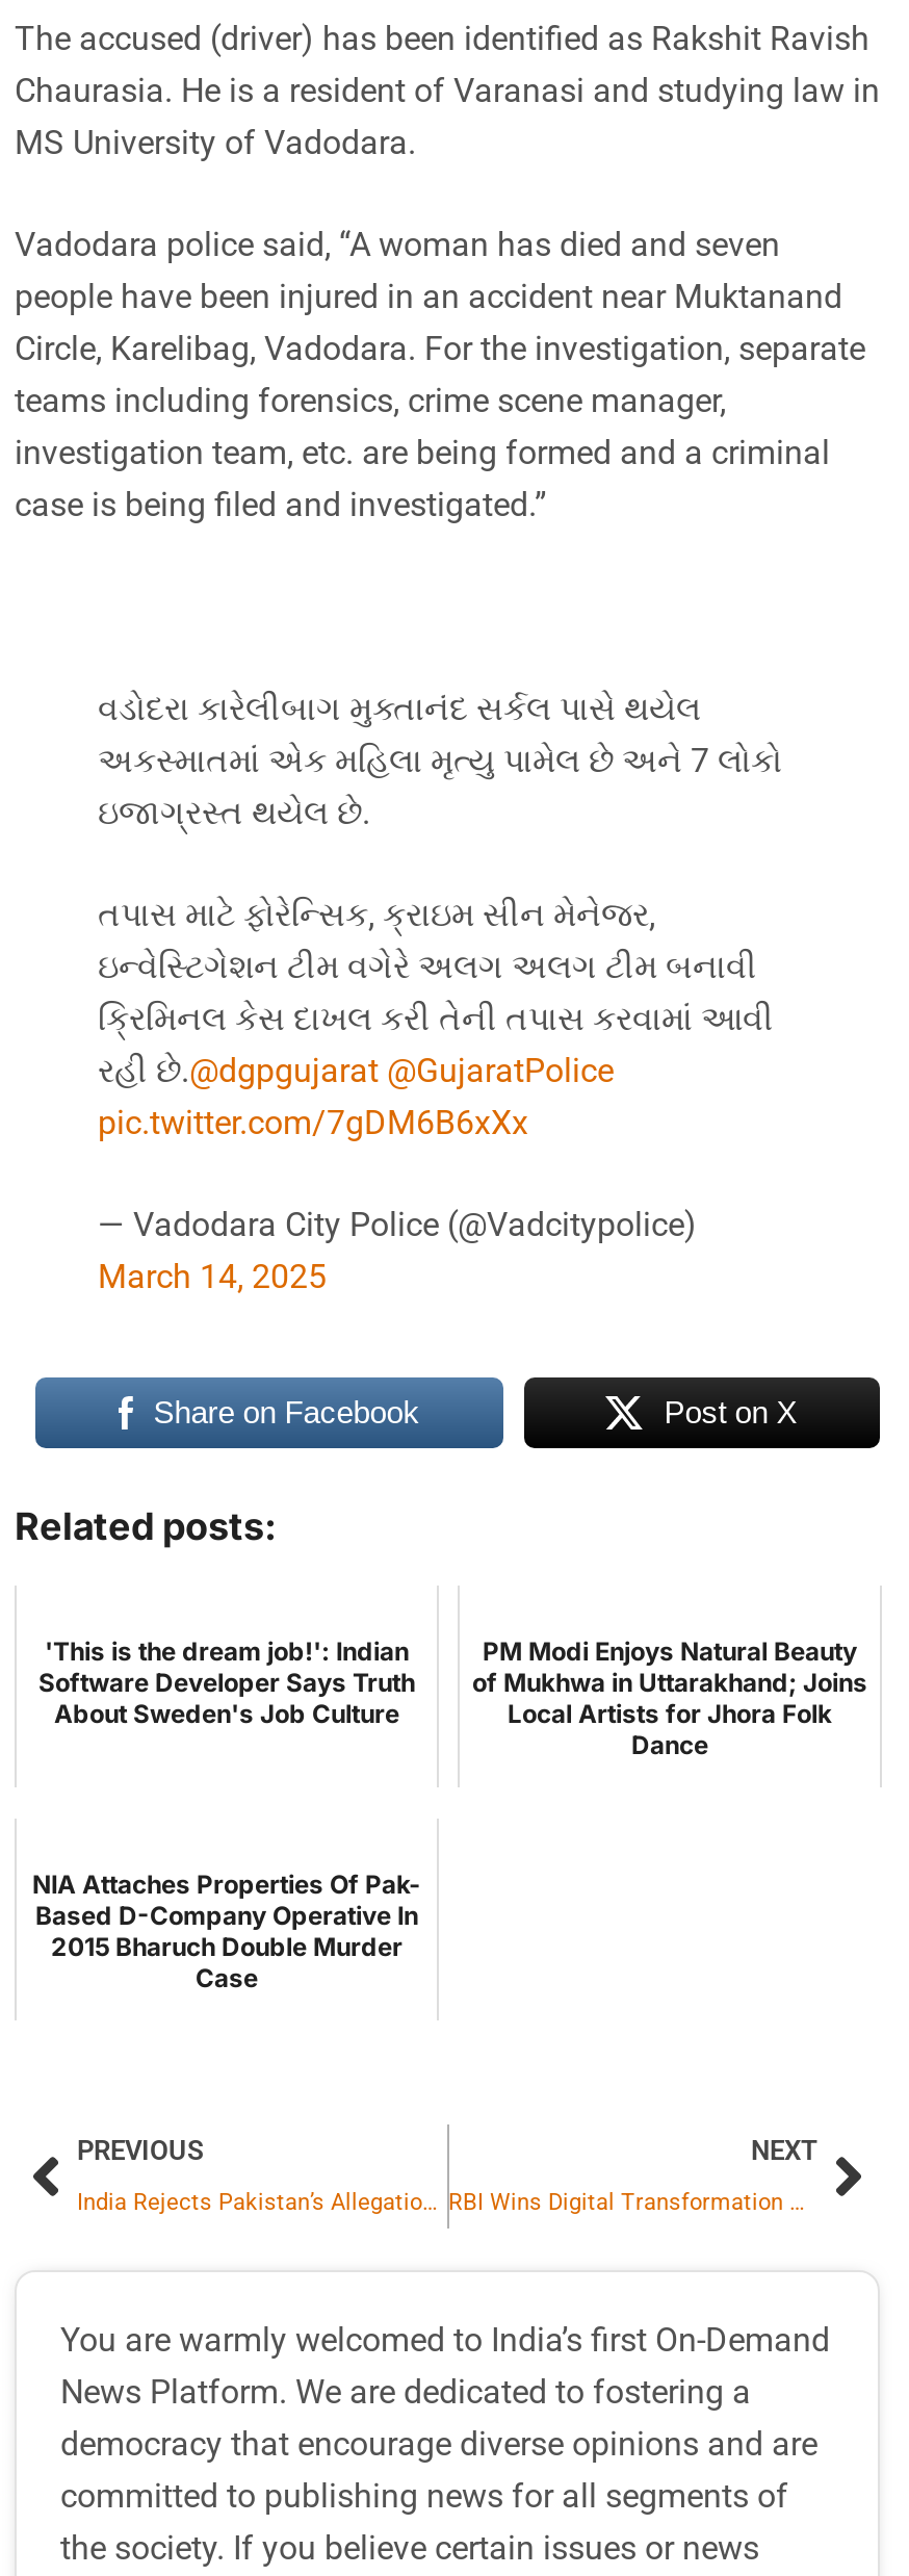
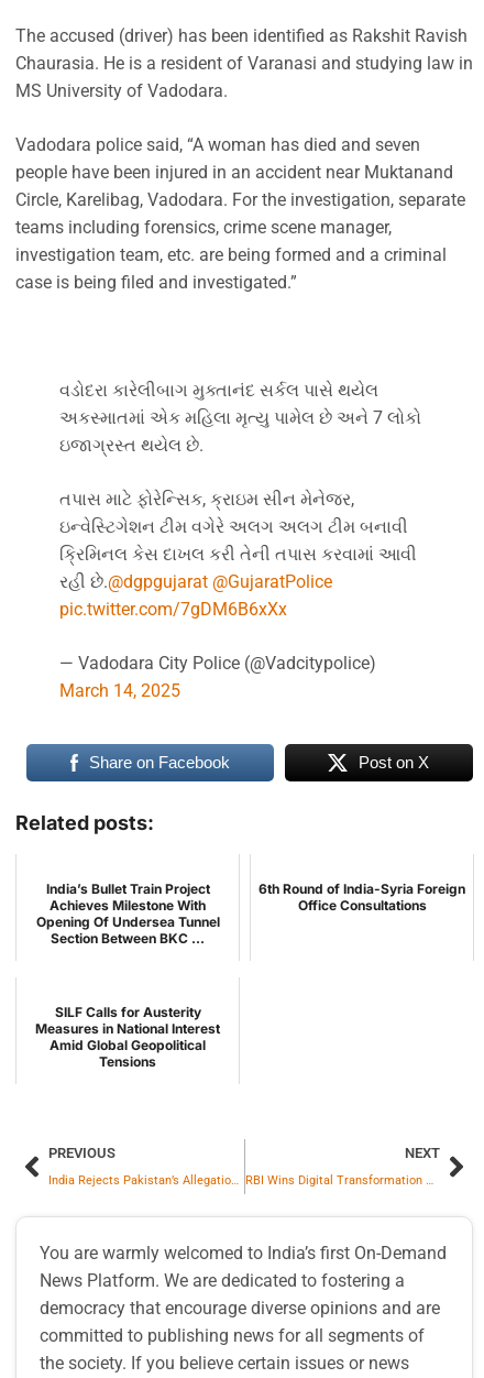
[38,1636,415,1730] 'This is the dream job!': Indian | Software Developer Says Truth | About Sweden's Job Culture -> [36,881,219,947] India’s Bullet Train Project | Achieves Milestone With | Opening Of Undersea Tunnel | Section Between BKC ...
[472,1636,867,1761] PM Modi Enjoys Natural Beauty | of Mukhwa in Uttarakhand; Joins | Local Artists for Jhora Folk | Dance -> [258,881,465,914] 6th Round of India-Syria Foreign | Office Consultations
[32,1869,421,1994] NIA Attaches Properties Of Pak- | Based D-Company Operative In | 2015 Bharuch Double Murder | Case -> [35,1004,220,1070] SILF Calls for Austerity | Measures in National Interest | Amid Global Geopolitical | Tensions

